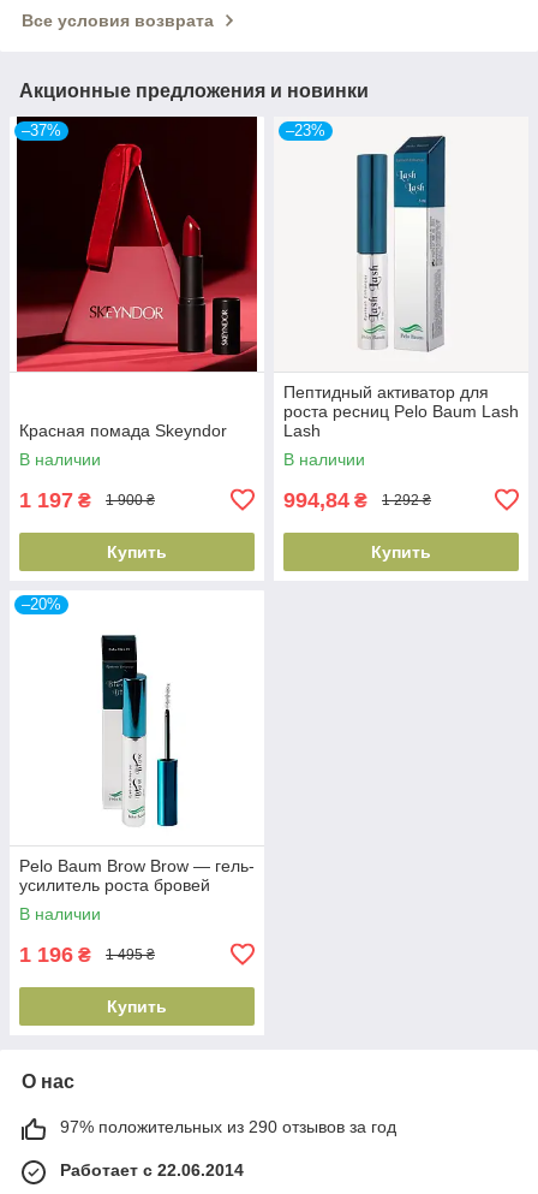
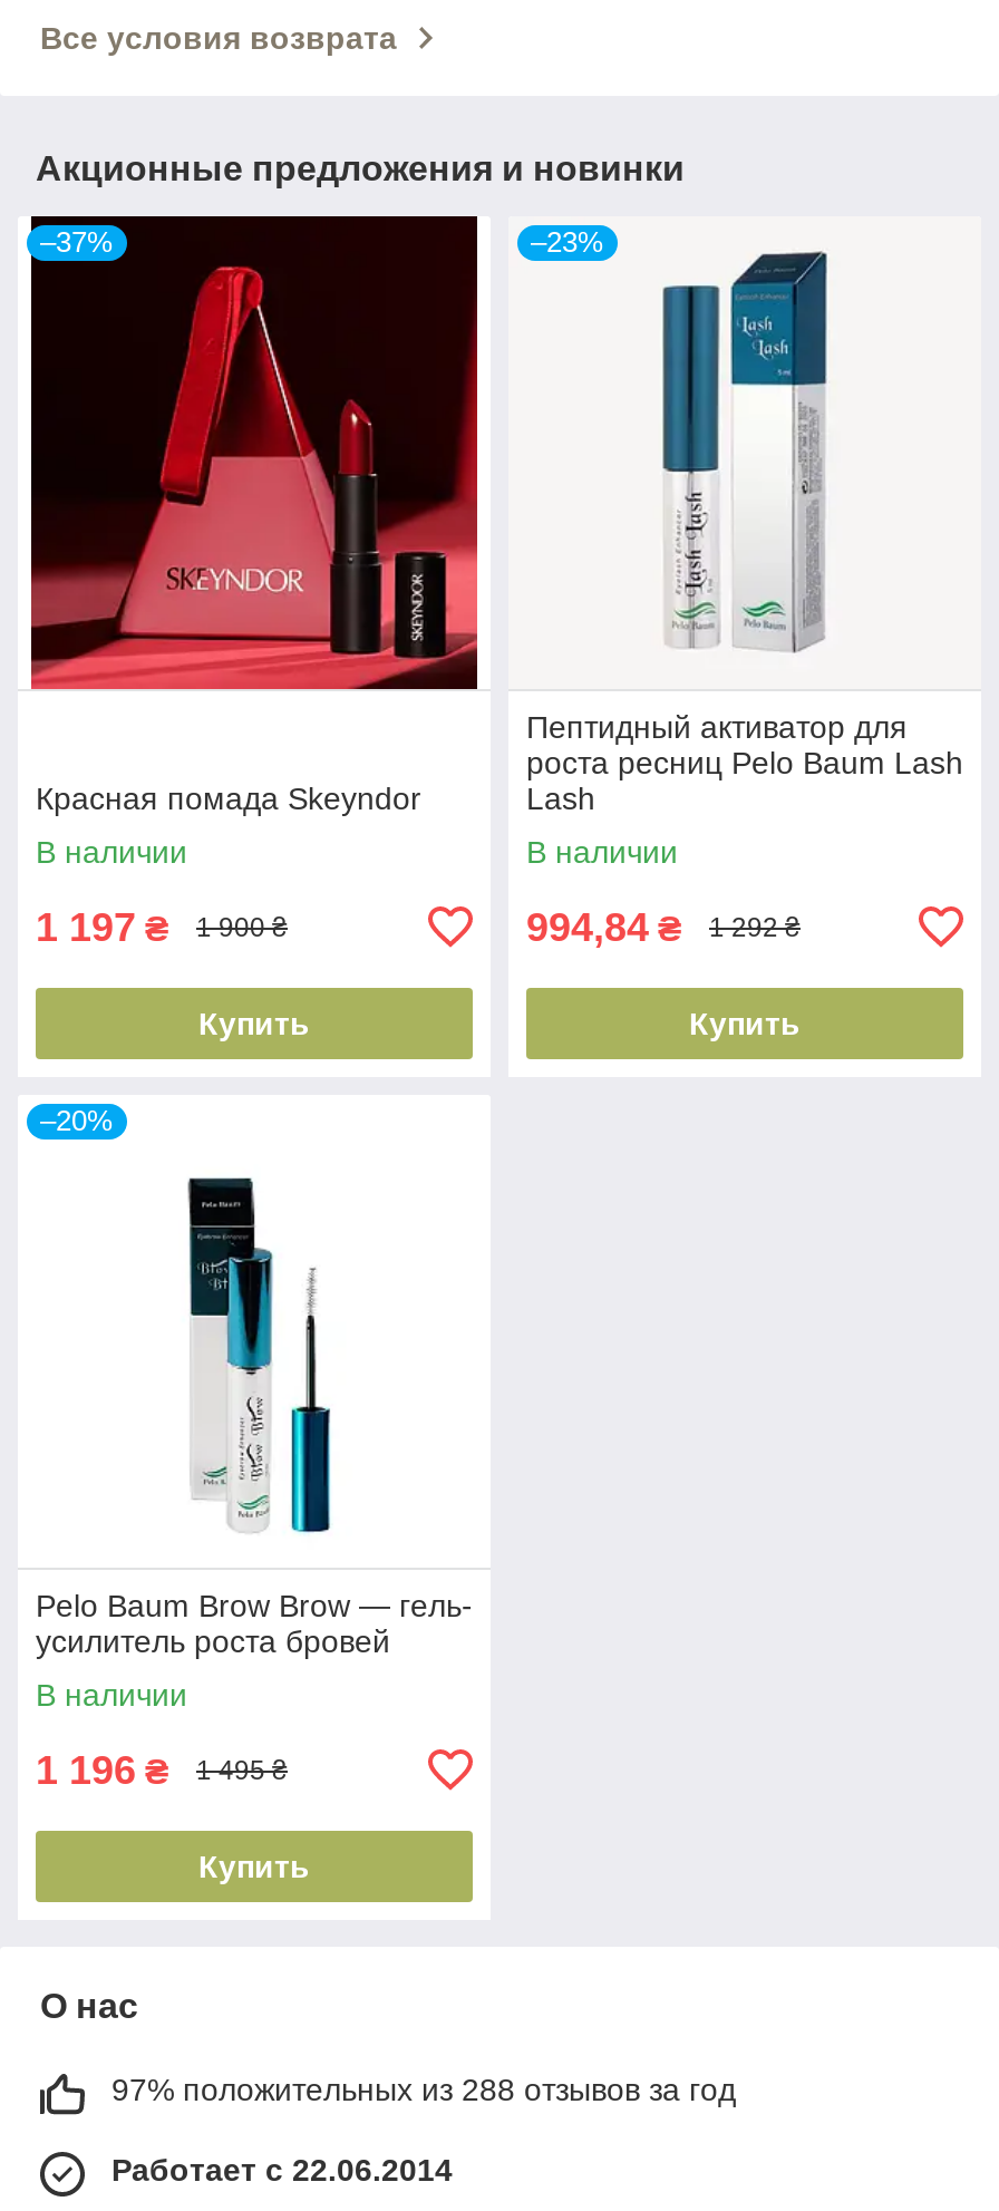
[60,1117,396,1136] 97% положительных из 290 отзывов за год -> [111,2071,736,2107] 97% положительных из 288 отзывов за год

